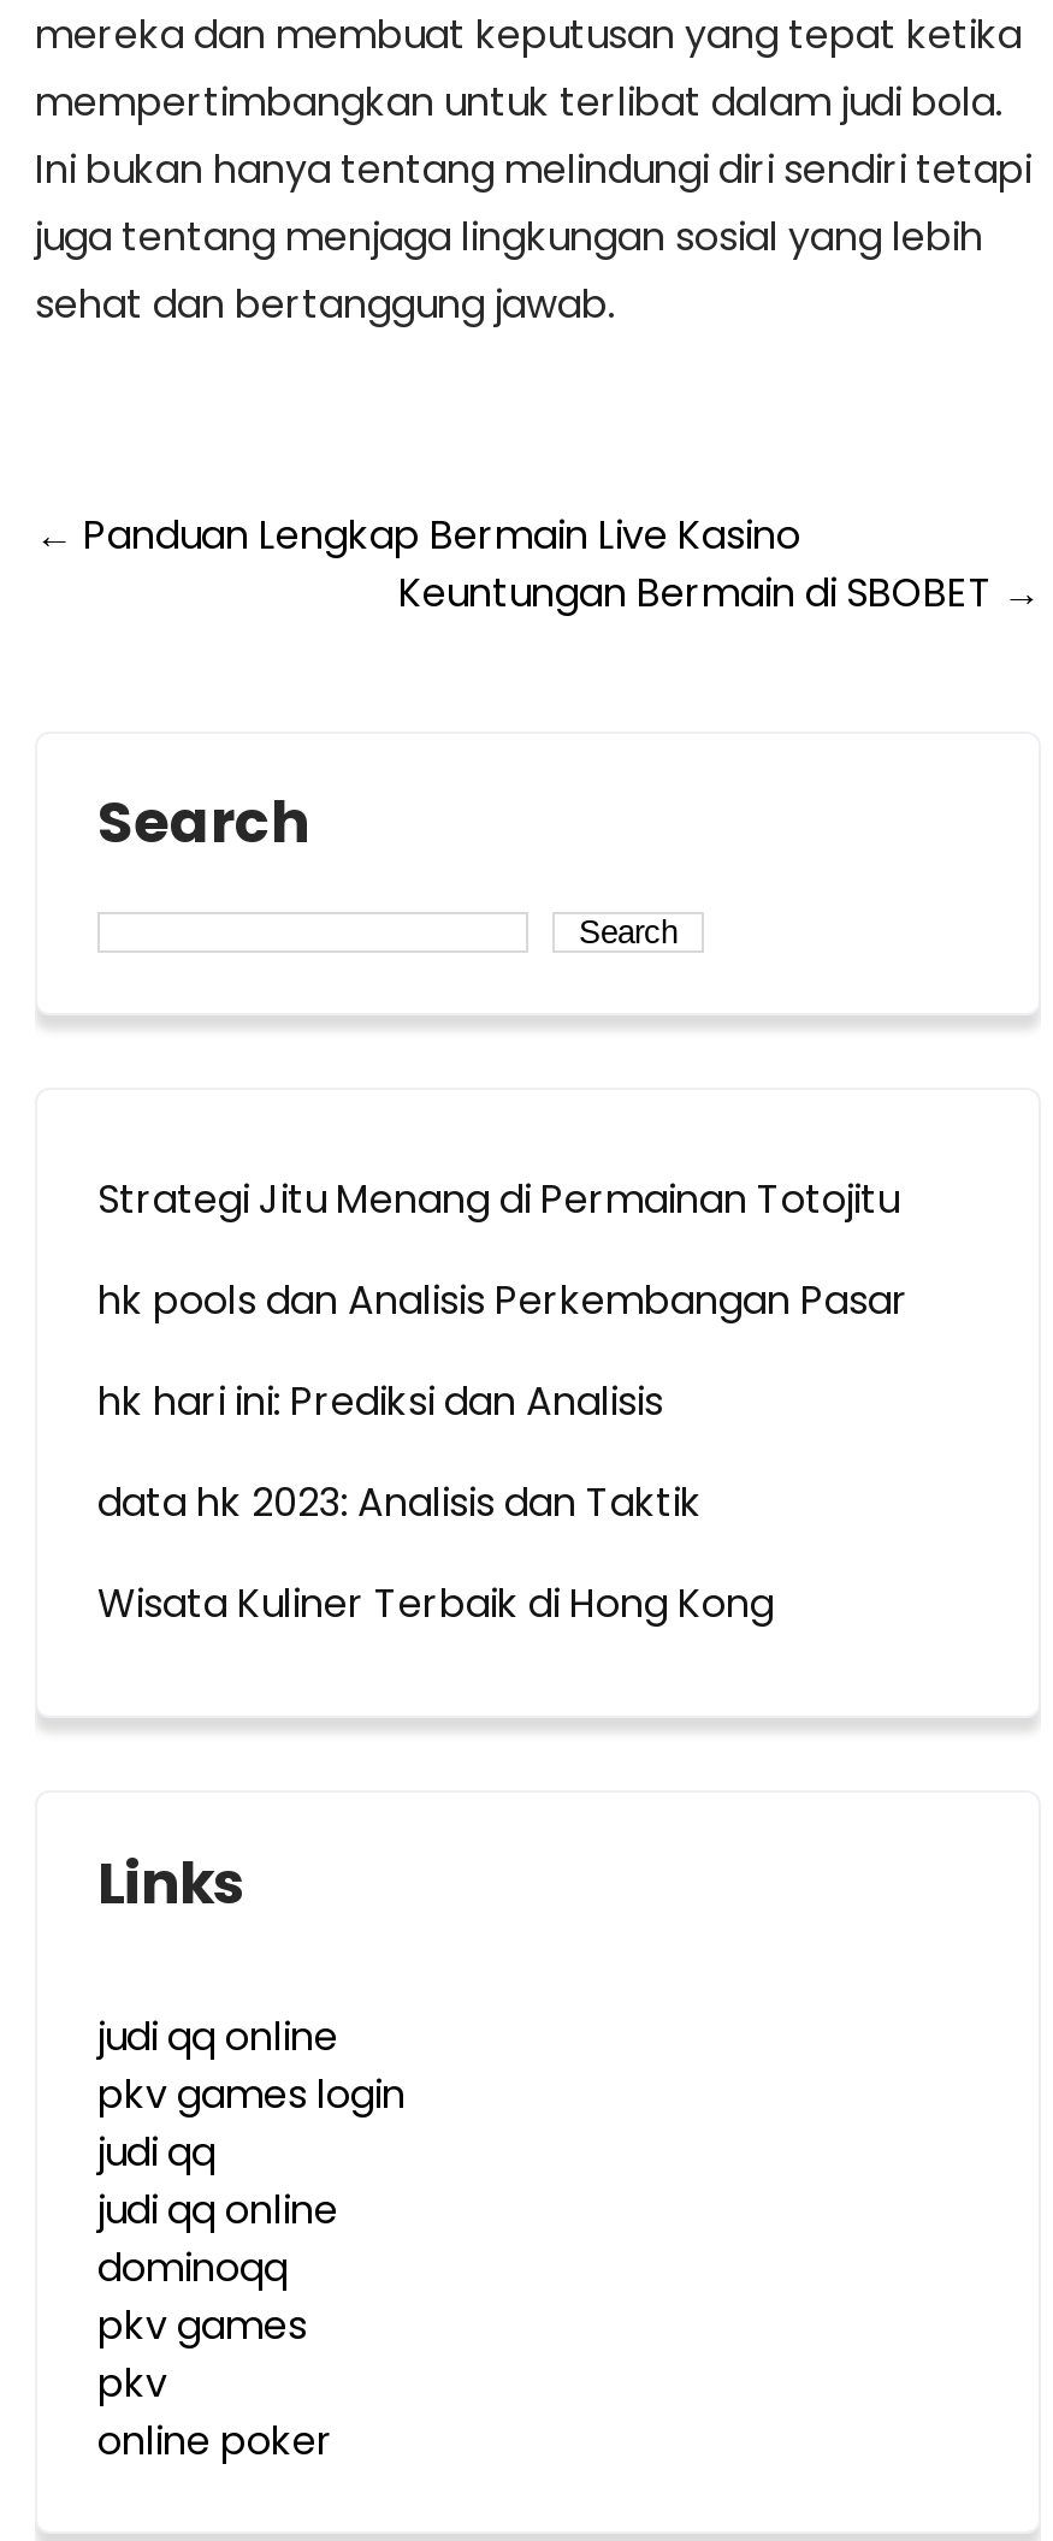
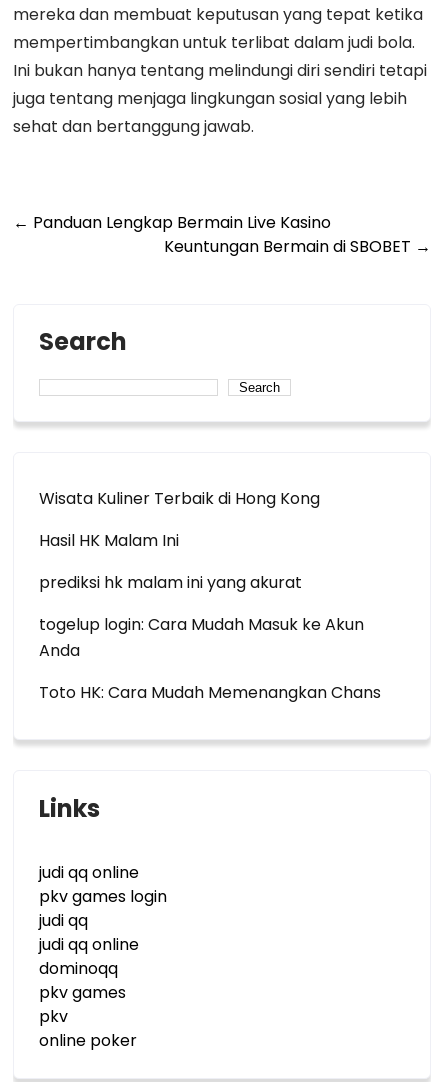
[97,1172,909,1530] Strategi Jitu Menang di Permainan Totojitu | hk pools dan Analisis Perkembangan Pasar | hk hari ini: Prediksi dan Analisis | data hk 2023: Analisis dan Taktik -> none
moved [97,1576,774,1631] -> [39,487,320,510]: Wisata Kuliner Terbaik di Hong Kong
none -> [39,529,381,704] Hasil HK Malam Ini | prediksi hk malam ini yang akurat | togelup login: Cara Mudah Masuk ke Akun | Anda | Toto HK: Cara Mudah Memenangkan Chans

